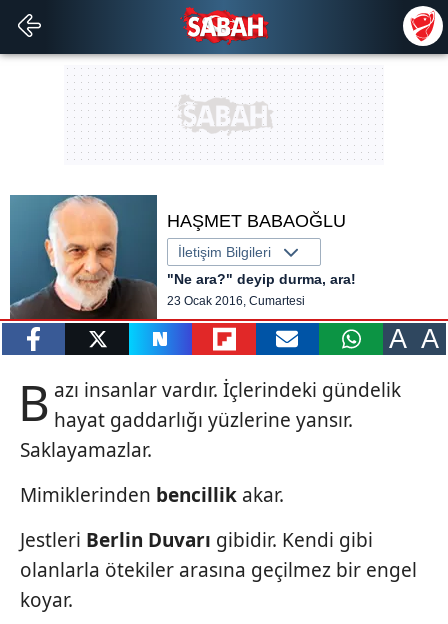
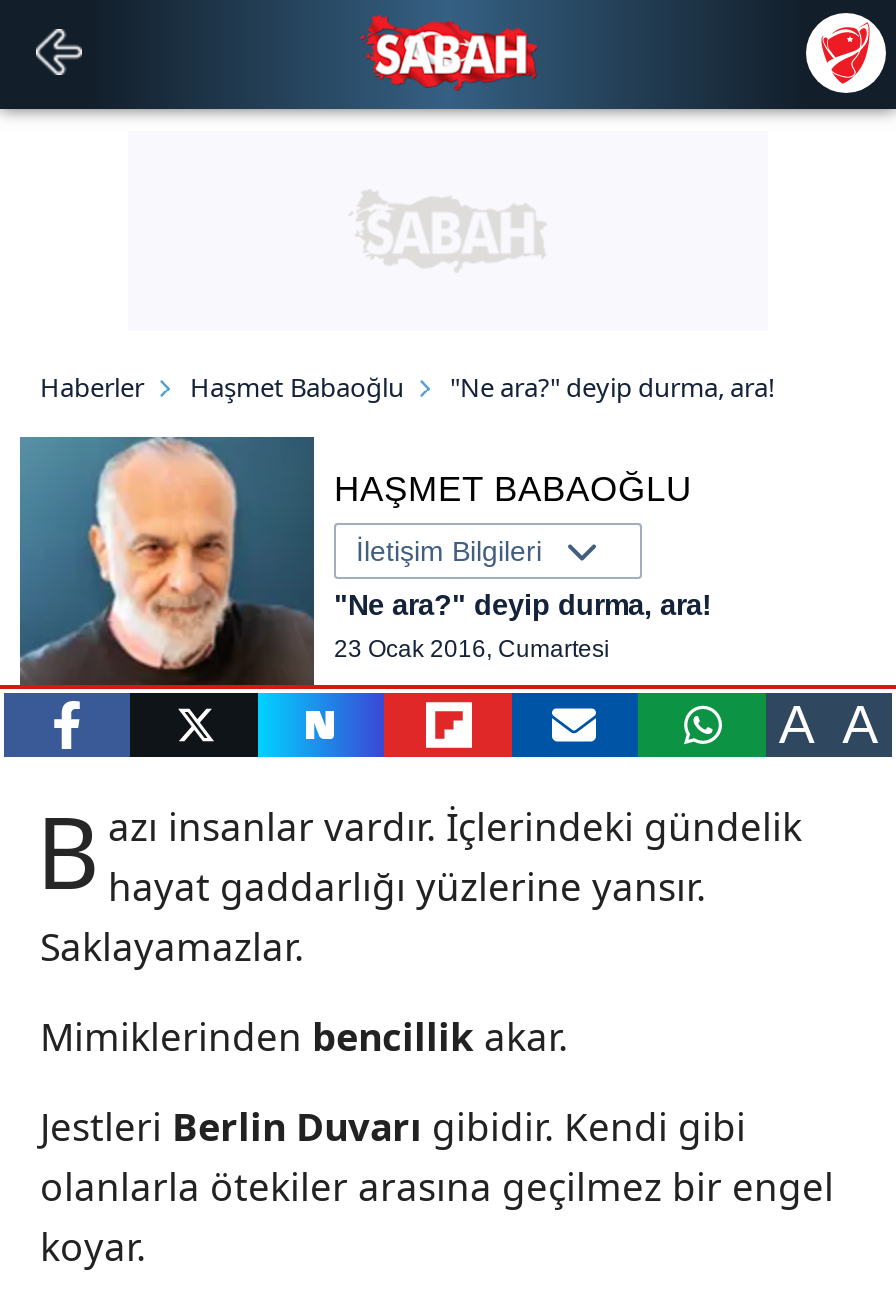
none -> [40,369,776,405] Haberler | Haşmet Babaoğlu | "Ne ara?" deyip durma, ara!

